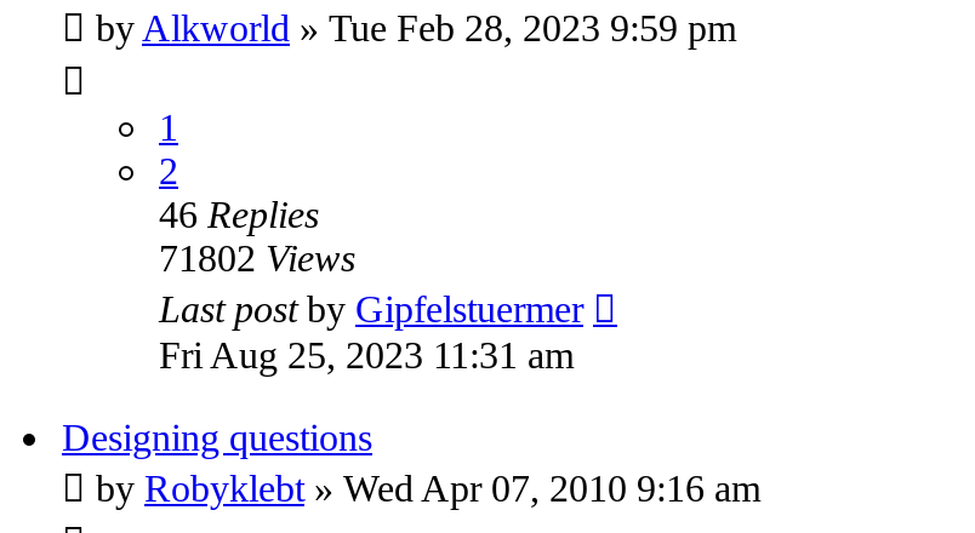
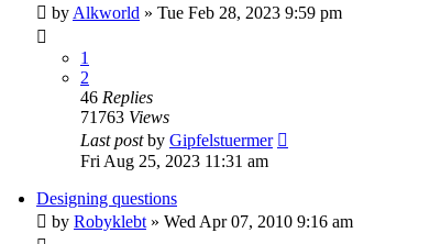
[159,237,355,278] 71802 Views -> [80,108,169,126] 71763 Views

